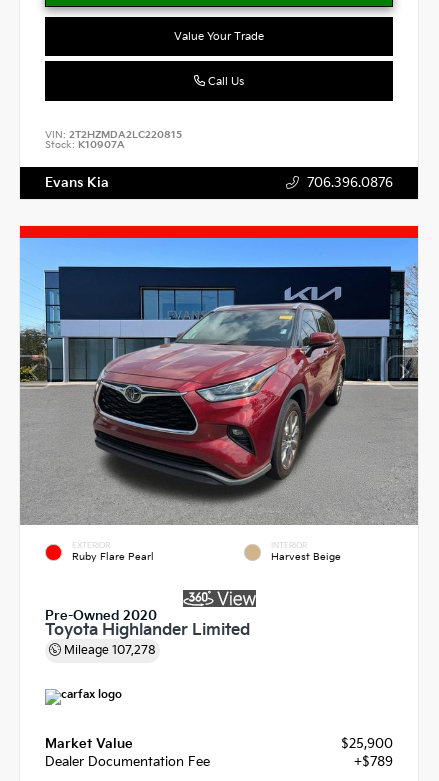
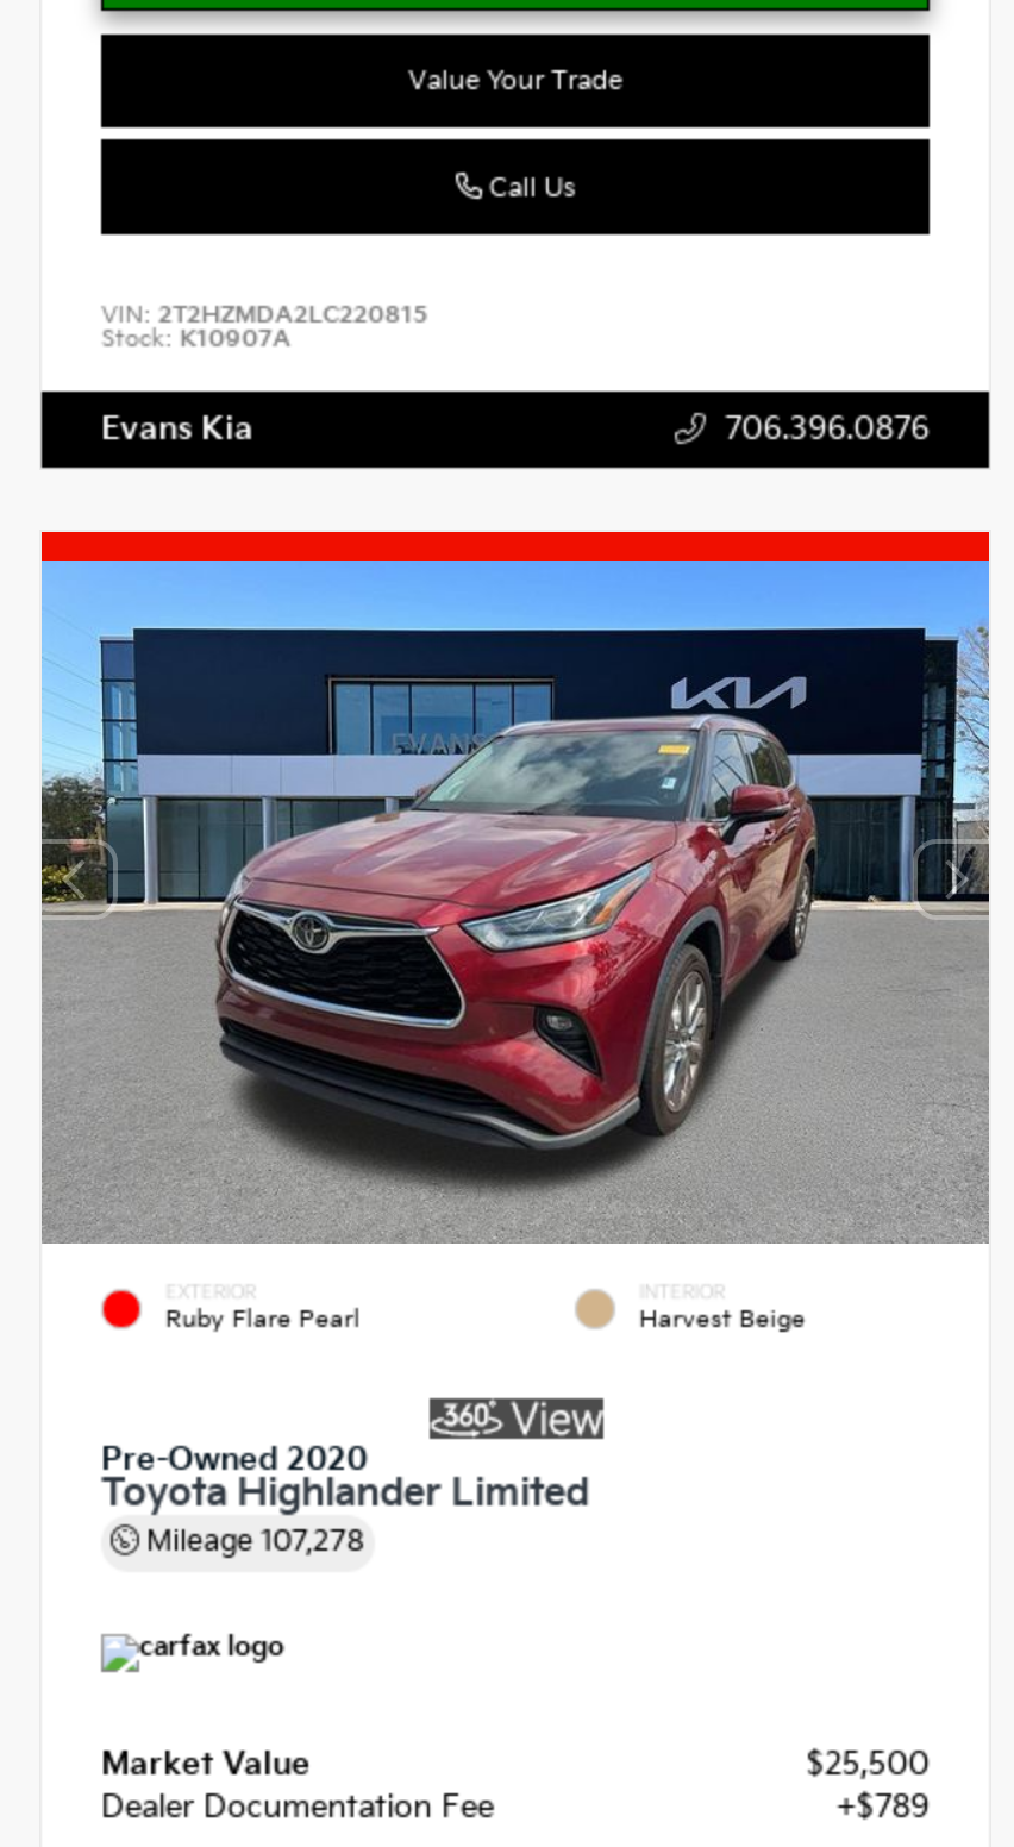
[341,736,393,752] $25,900 -> [806,1745,929,1783] $25,500

